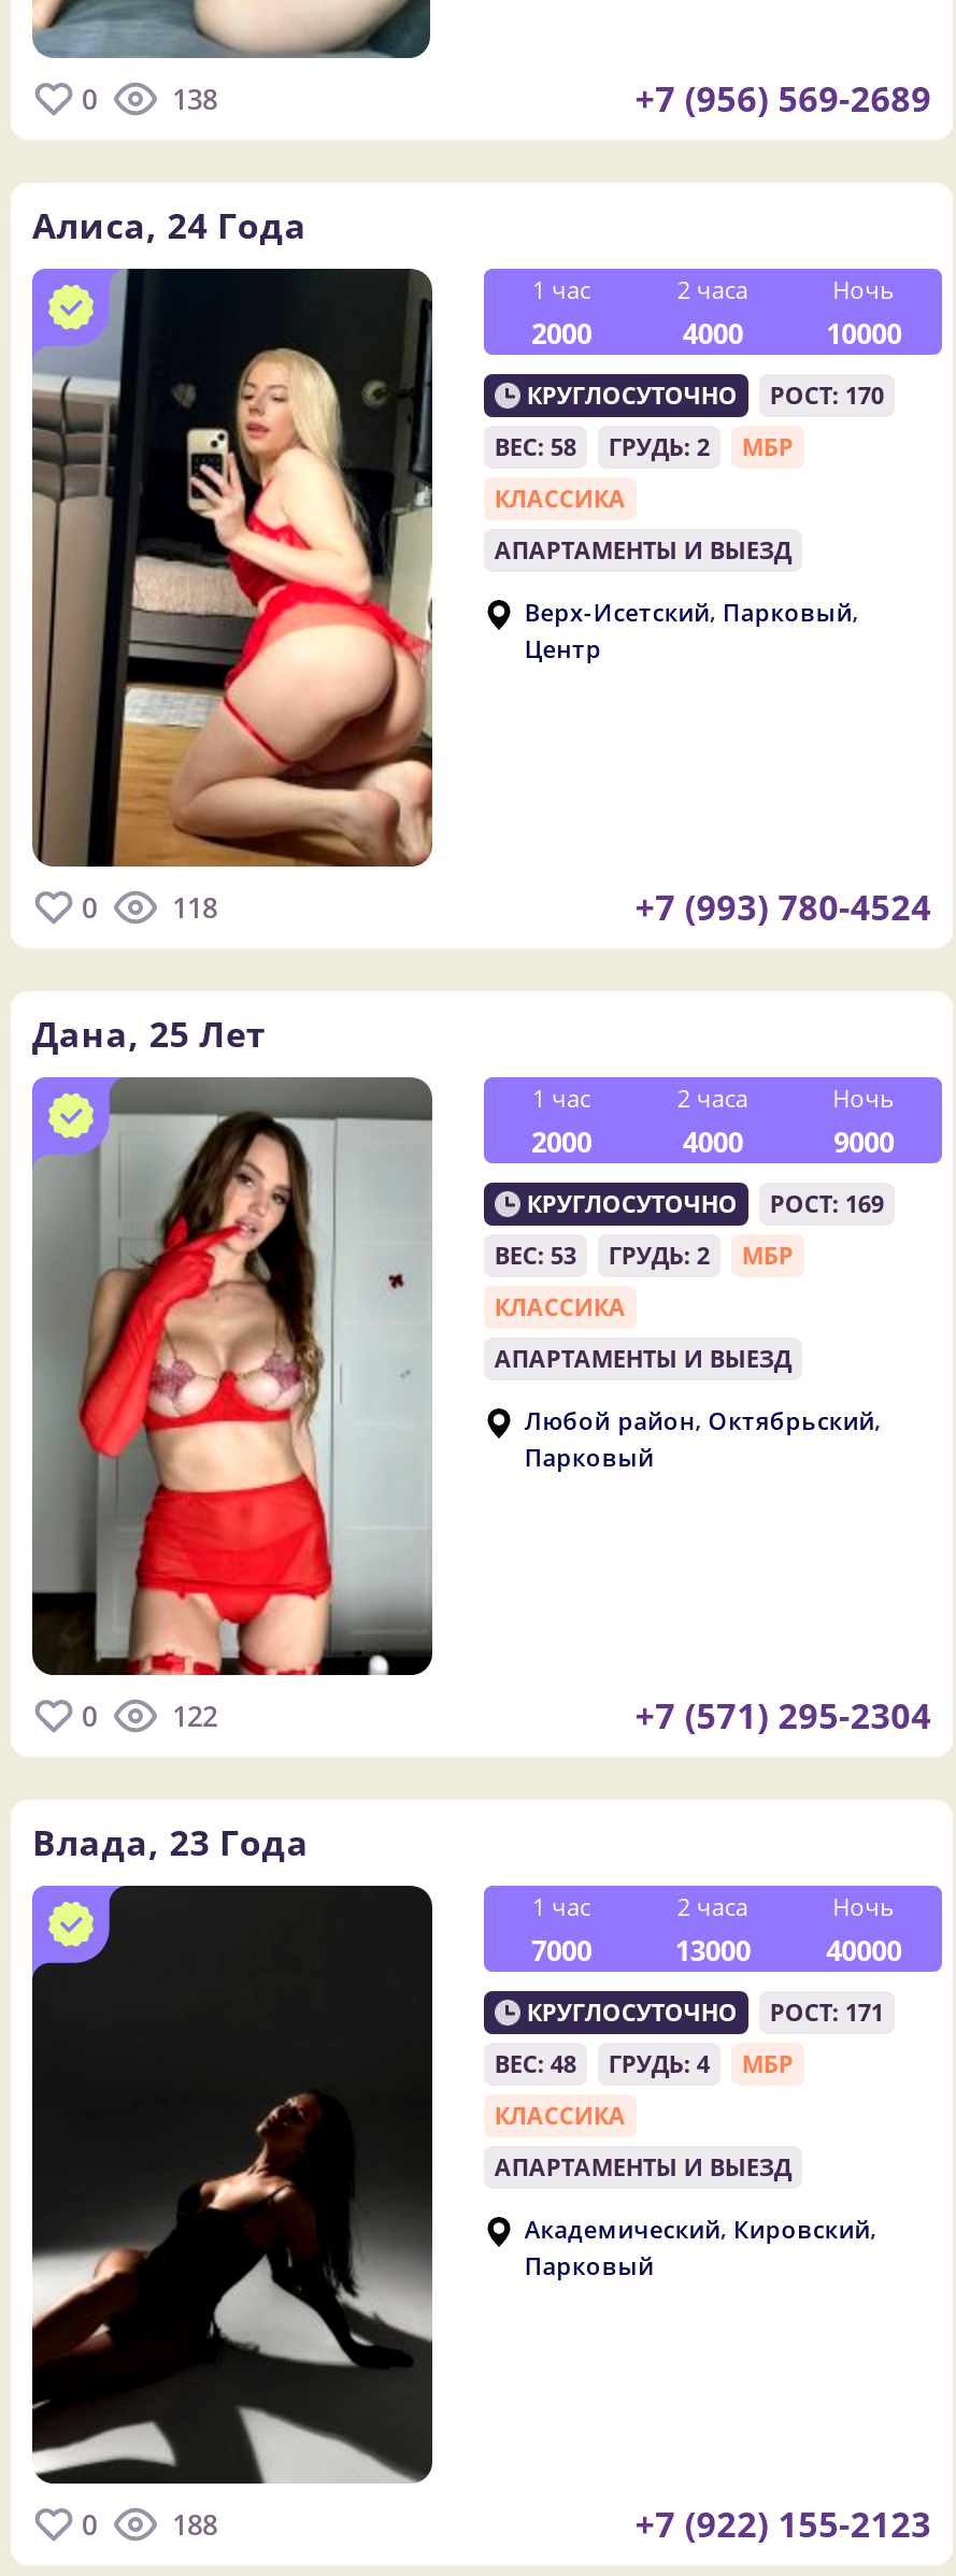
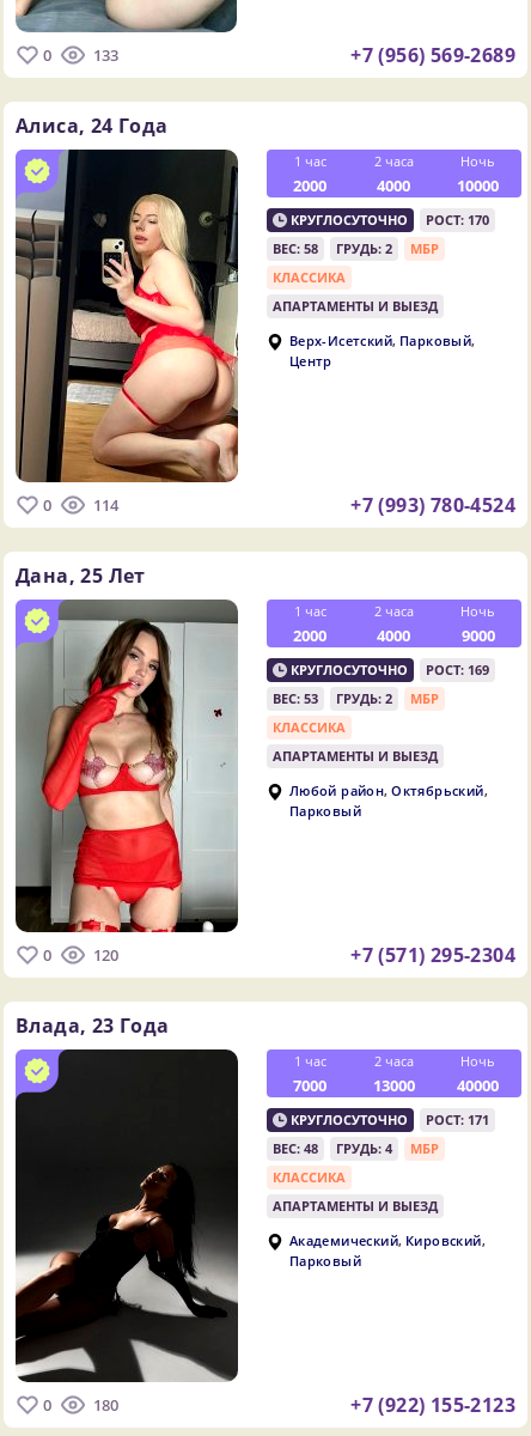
[82,80,217,118] 0 138 -> [43,44,118,66] 0 133
[82,888,217,927] 0 118 -> [43,494,118,516] 0 114
[82,1697,217,1735] 0 122 -> [43,944,118,966] 0 120
[82,2505,217,2544] 0 188 -> [43,1394,118,1416] 0 180

